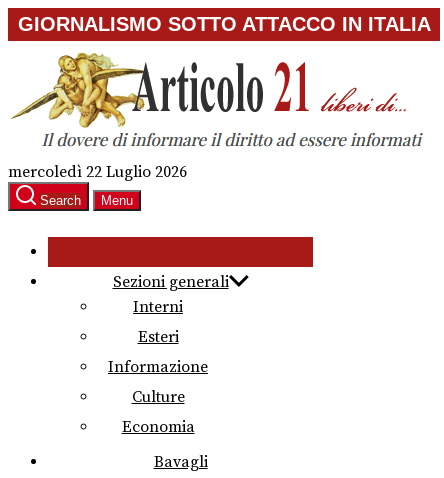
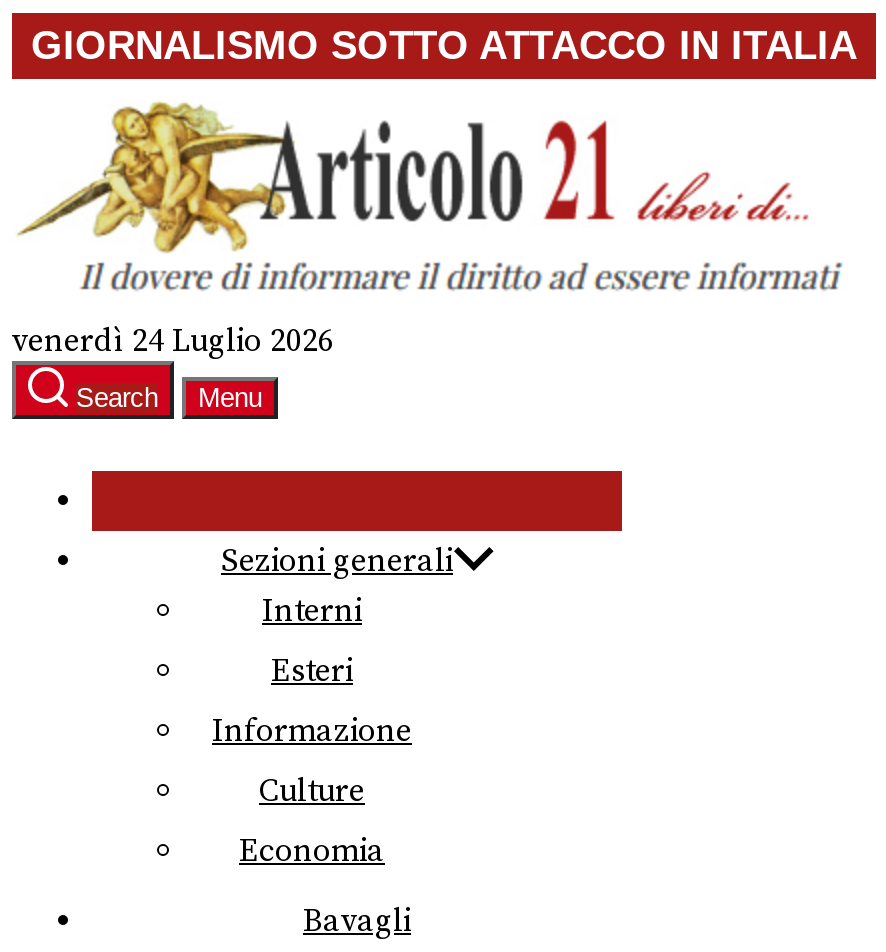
[8,162,187,182] mercoledì 22 Luglio 2026 -> [12,321,334,361] venerdì 24 Luglio 2026

